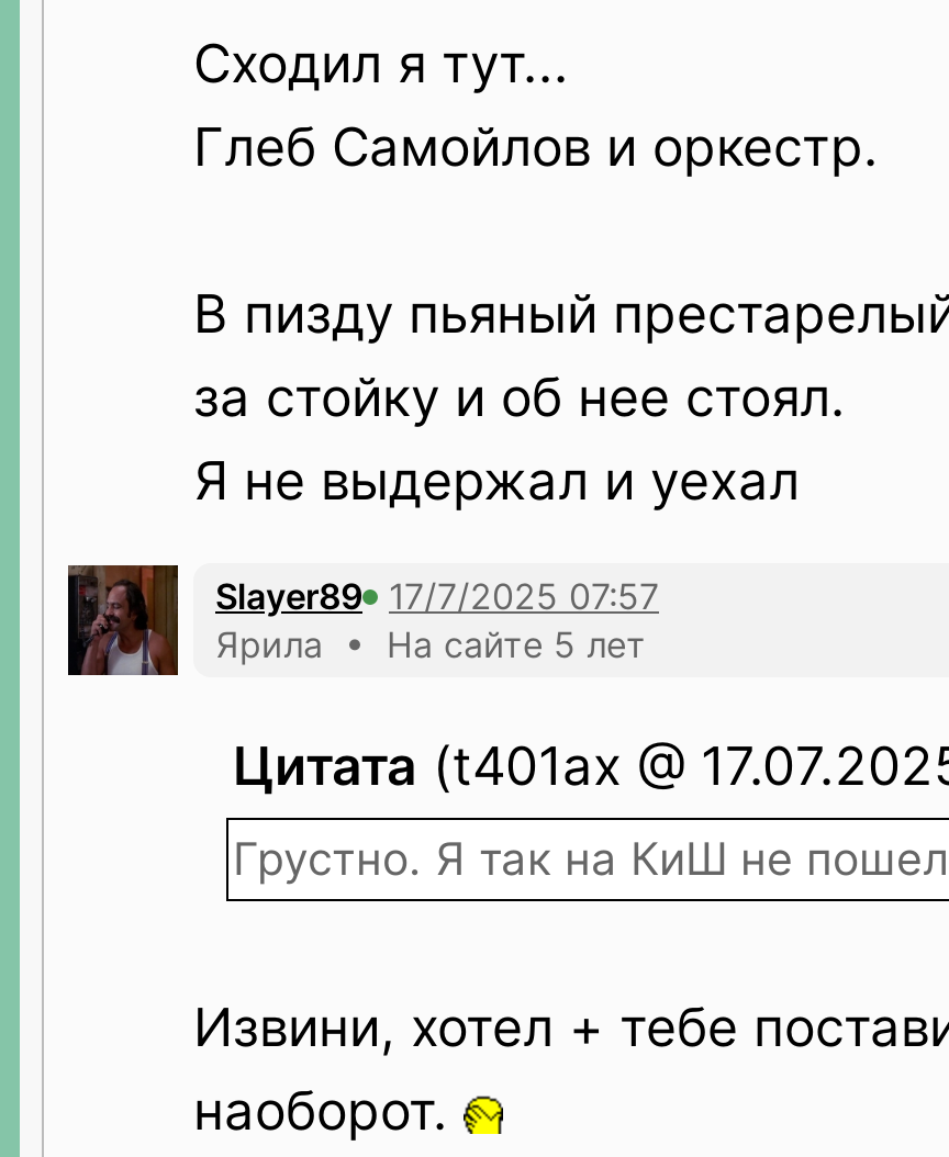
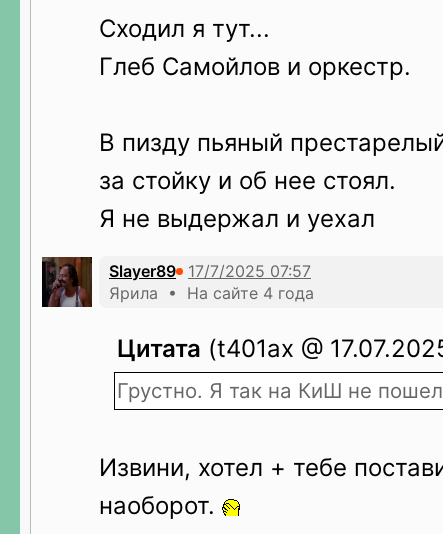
[215,622,646,666] Ярила • На сайте 5 лет -> [109,283,314,303] Ярила • На сайте 4 года

